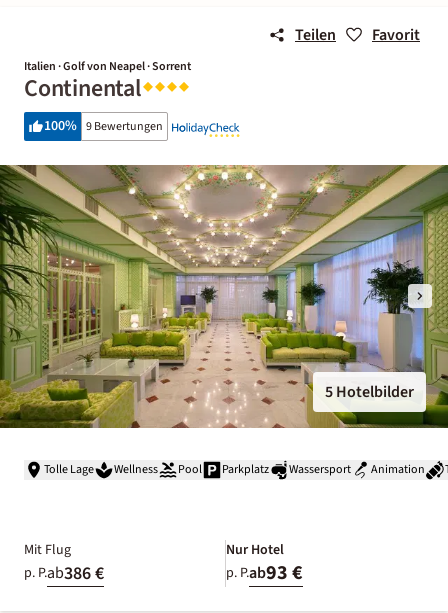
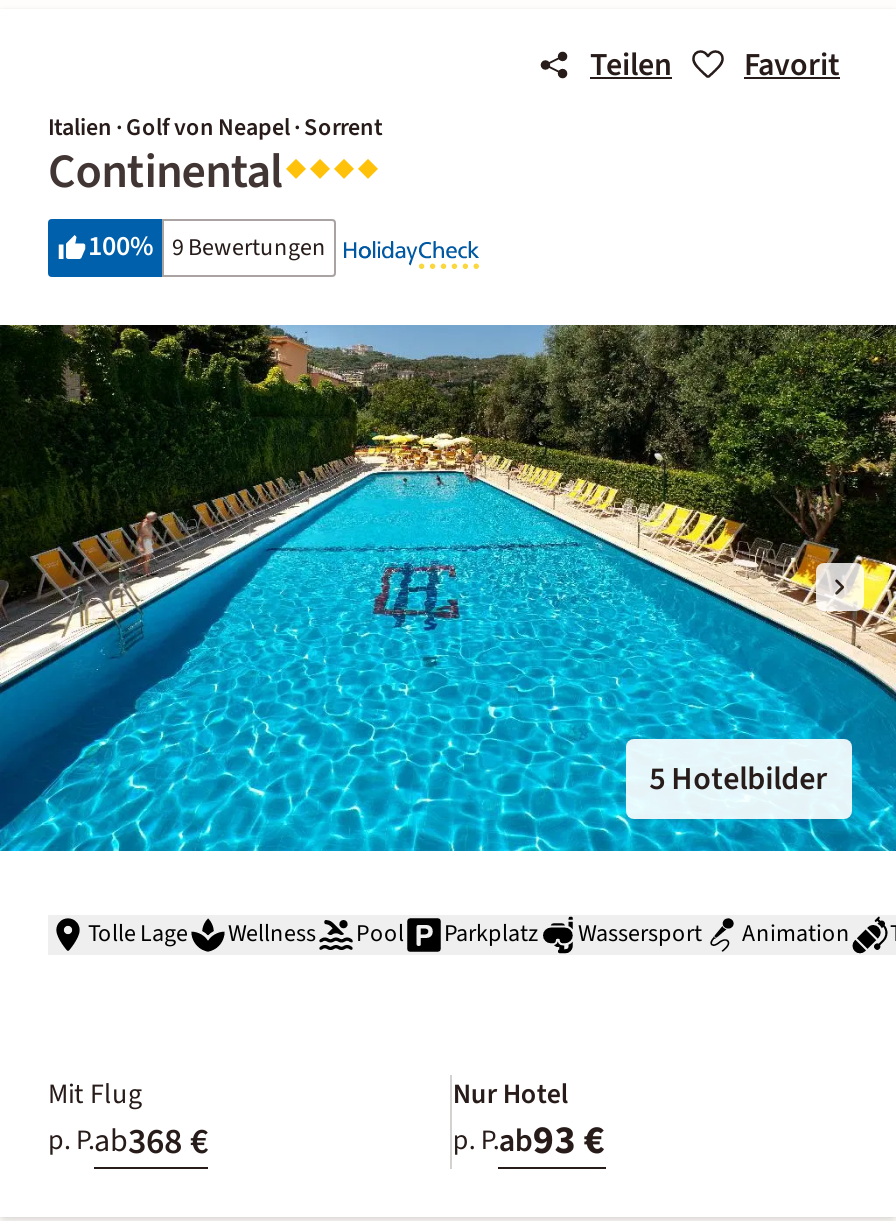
[3,164,445,429] [image] -> [6,323,890,853] [image]
[24,561,104,586] p. P.ab386 € -> [48,1117,208,1167] p. P.ab368 €

